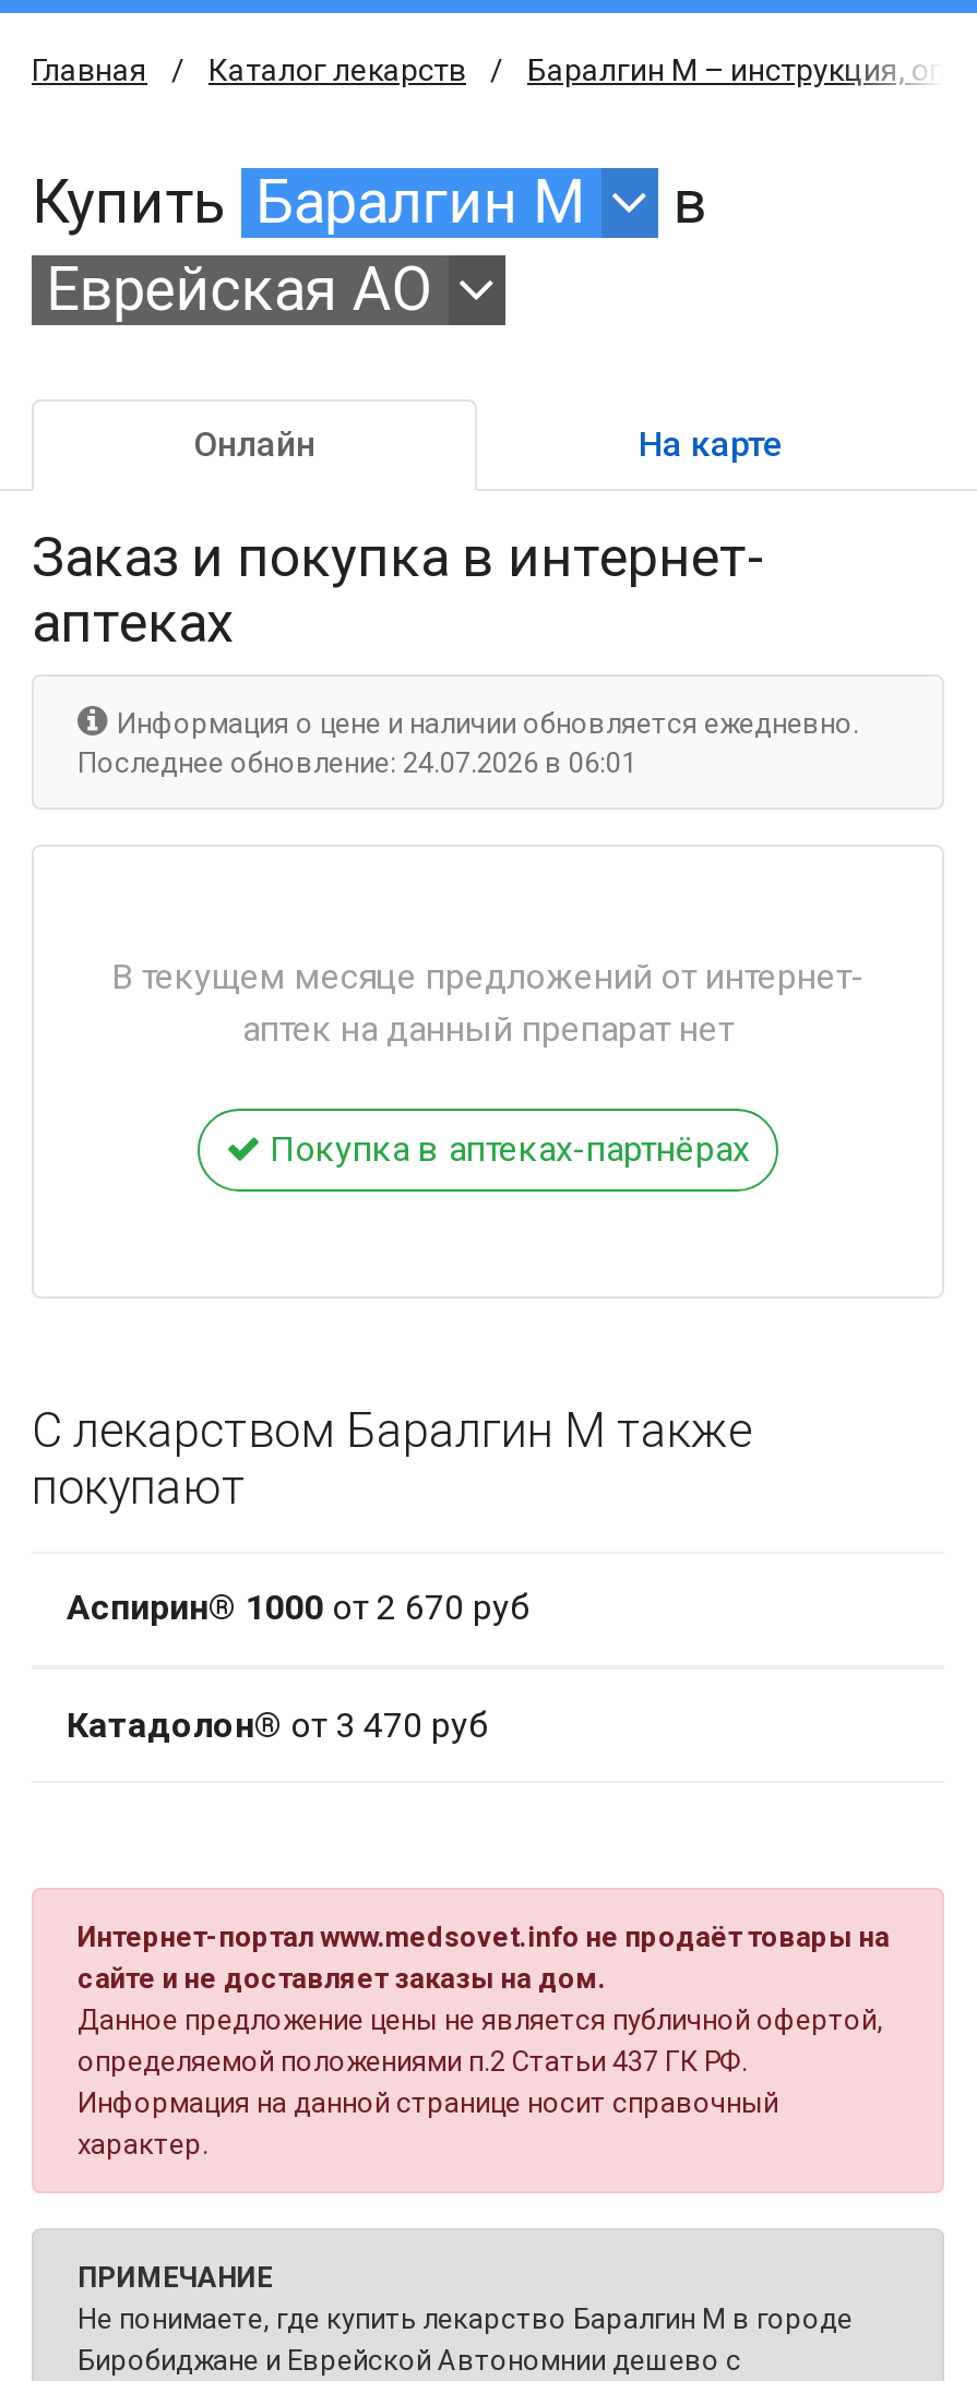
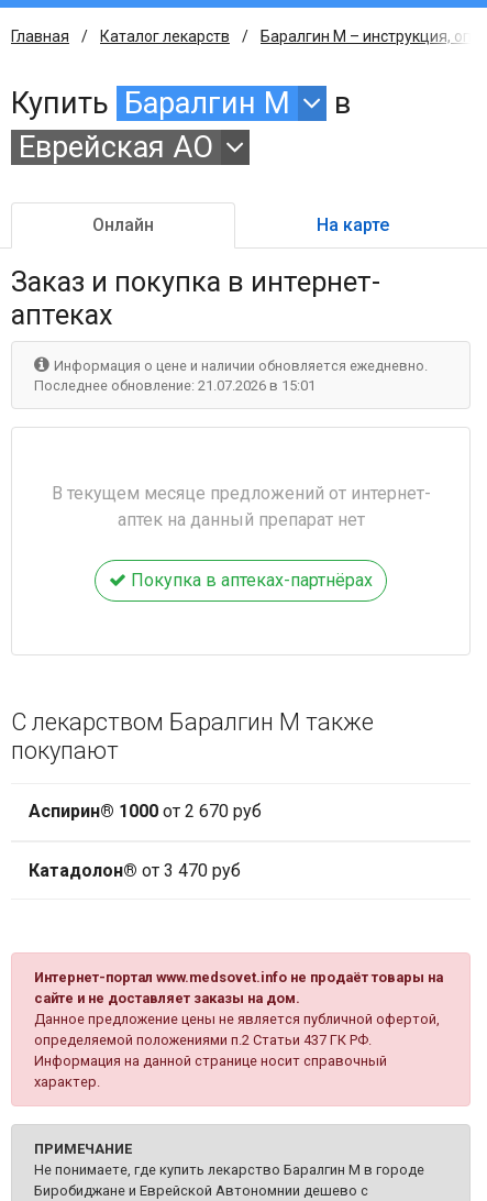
[78,746,636,779] Последнее обновление: 24.07.2026 в 06:01 -> [34,377,316,394] Последнее обновление: 21.07.2026 в 15:01

